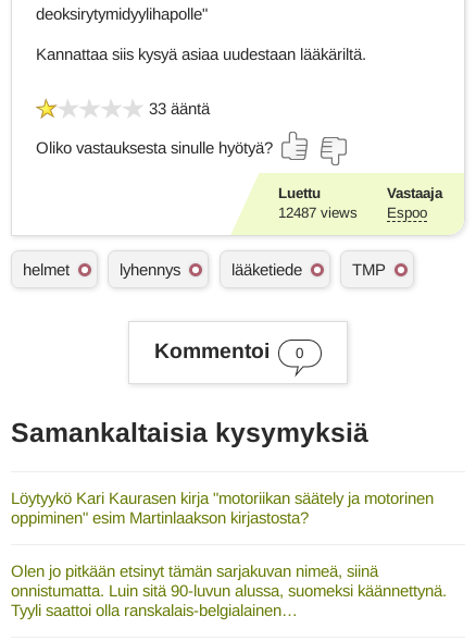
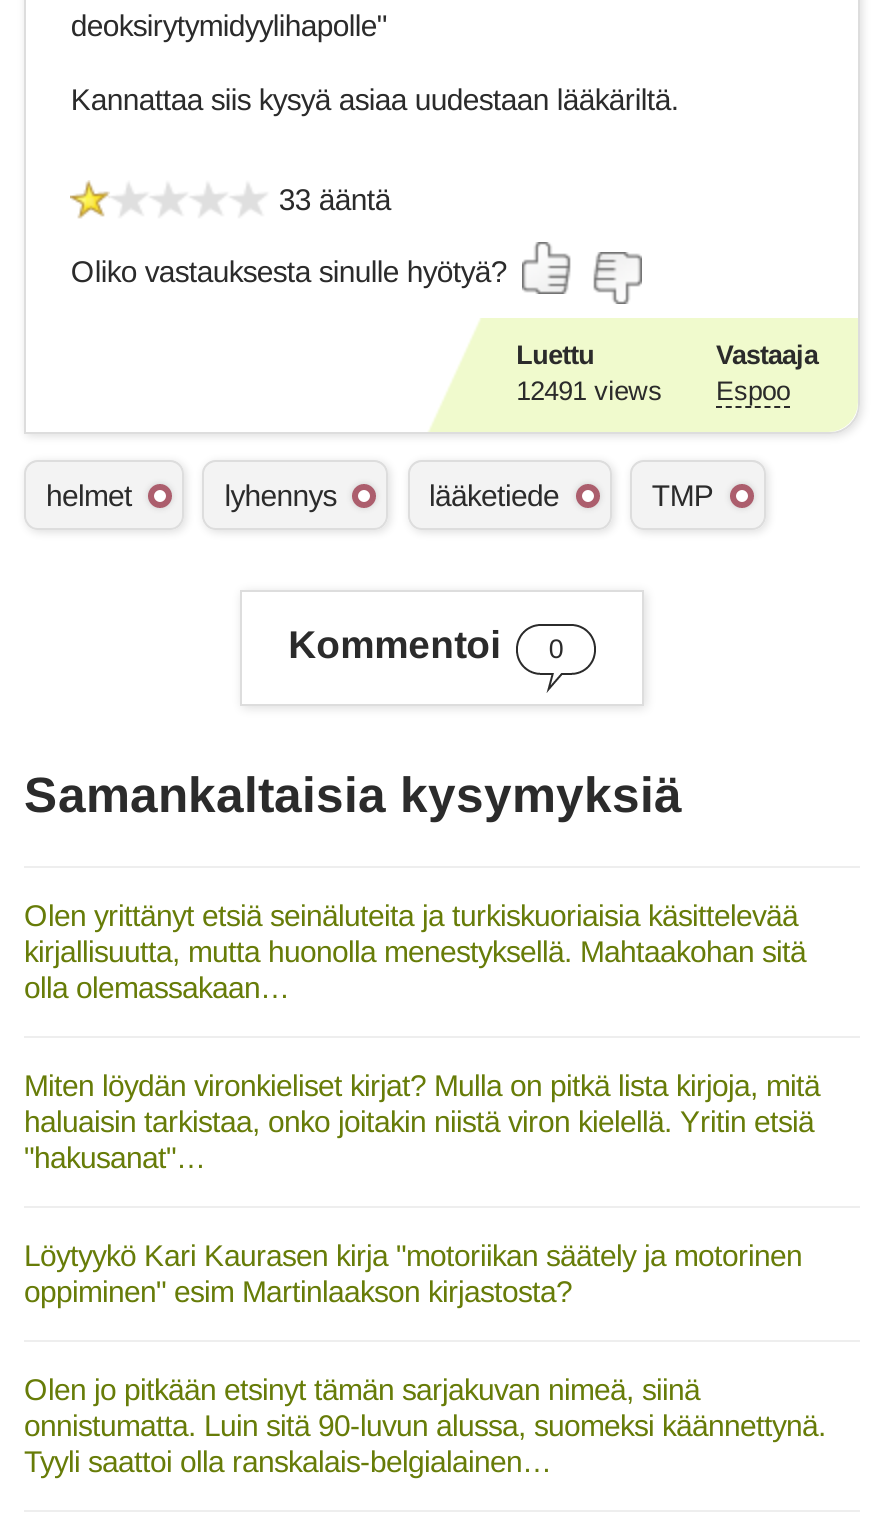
[278,205,427,221] 12487 views Espoo -> [516,377,790,407] 12491 views Espoo
none -> [24,899,820,1175] Olen yrittänyt etsiä seinäluteita ja turkiskuoriaisia käsittelevää | kirjallisuutta, mutta huonolla menestyksellä. Mahtaakohan sitä | olla olemassakaan… | Miten löydän vironkieliset kirjat? Mulla on pitkä lista kirjoja, mitä | haluaisin tarkistaa, onko joitakin niistä viron kielellä. Yritin etsiä | "hakusanat"…

